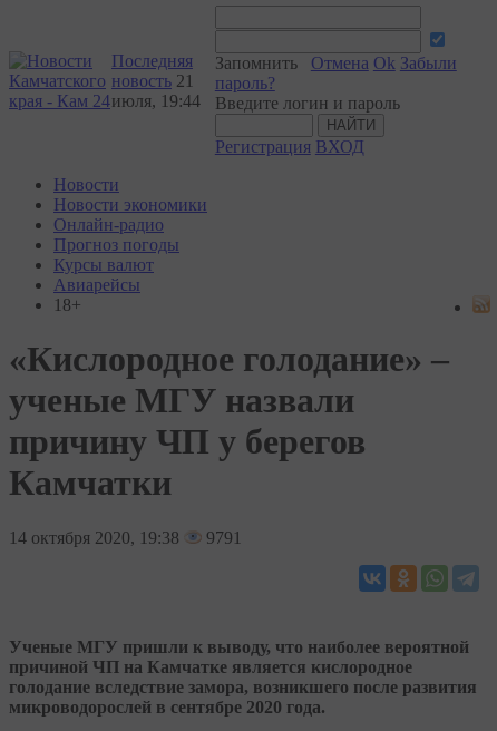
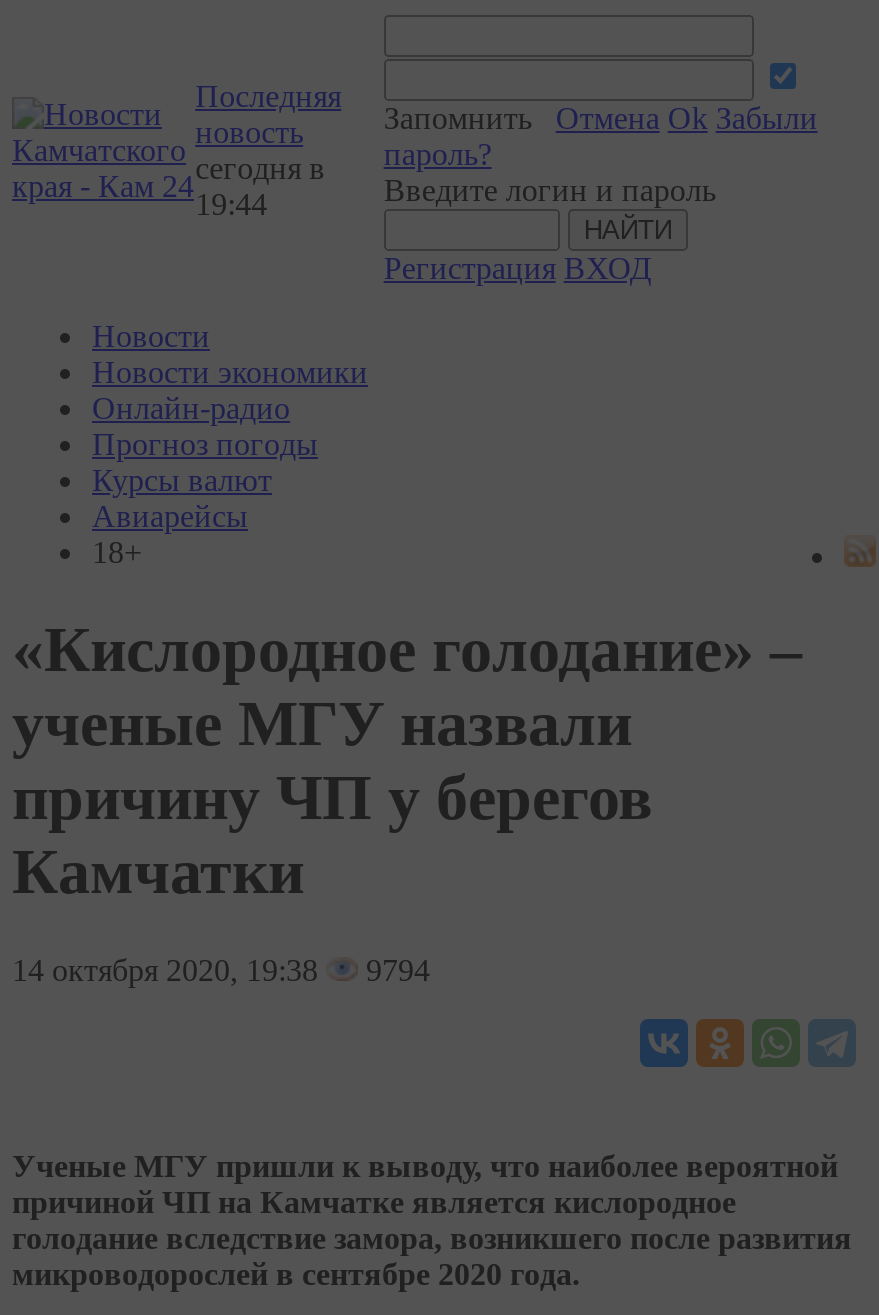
[111,71,201,110] новость 21 | июля, 19:44 -> [195,115,325,221] новость | сегодня в | 19:44
[9,528,242,547] 14 октября 2020, 19:38 9791 -> [12,953,430,987] 14 октября 2020, 19:38 9794

